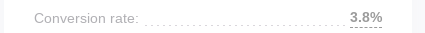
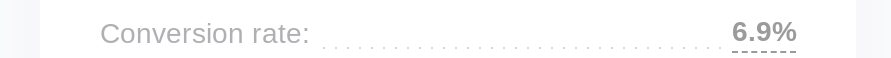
[350,9,382,25] 3.8% -> [732,15,796,47] 6.9%

